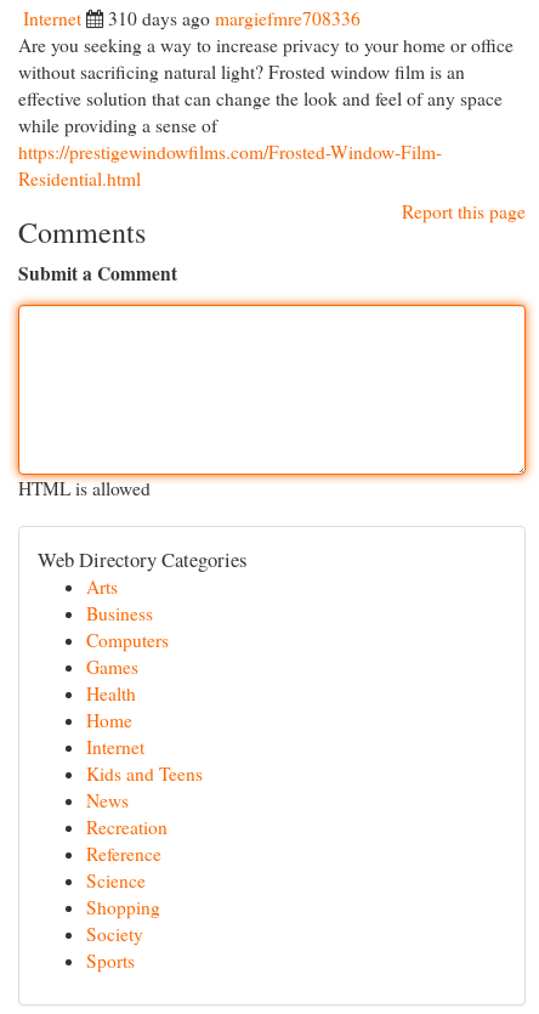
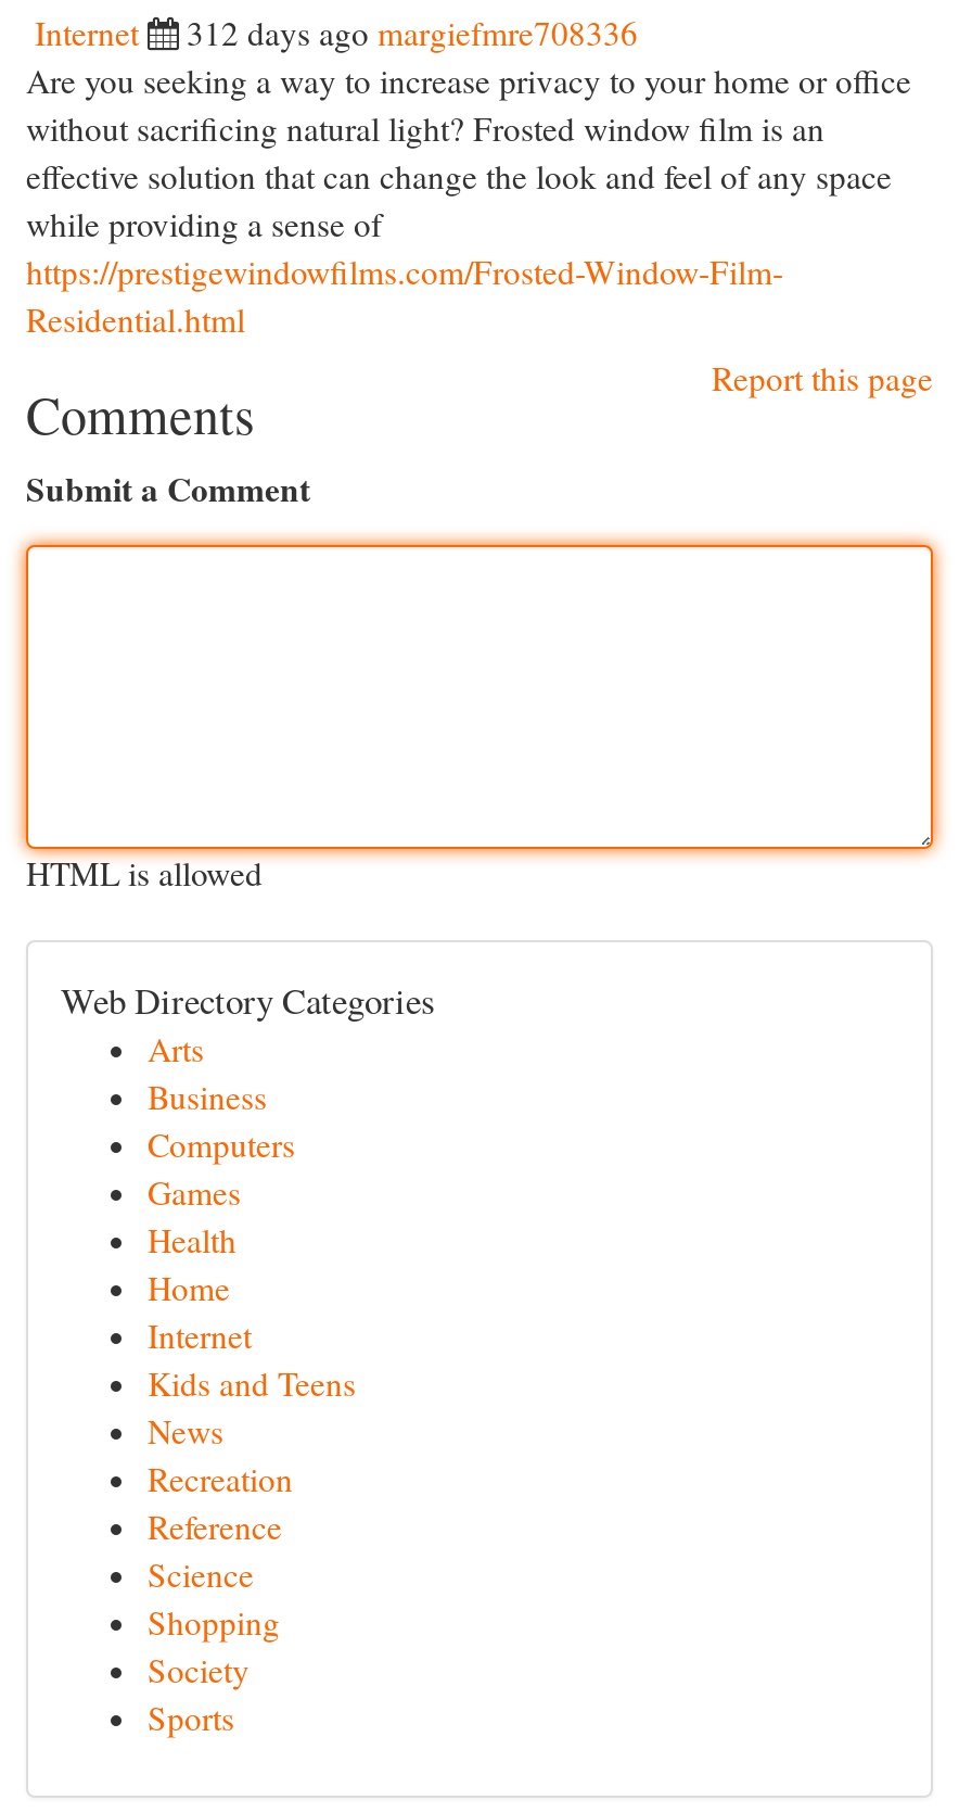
[108,6,361,30] 310 days ago margiefmre708336 -> [187,11,638,54] 312 days ago margiefmre708336

